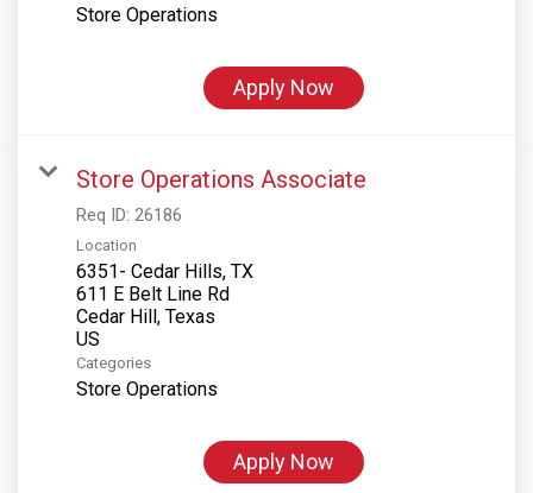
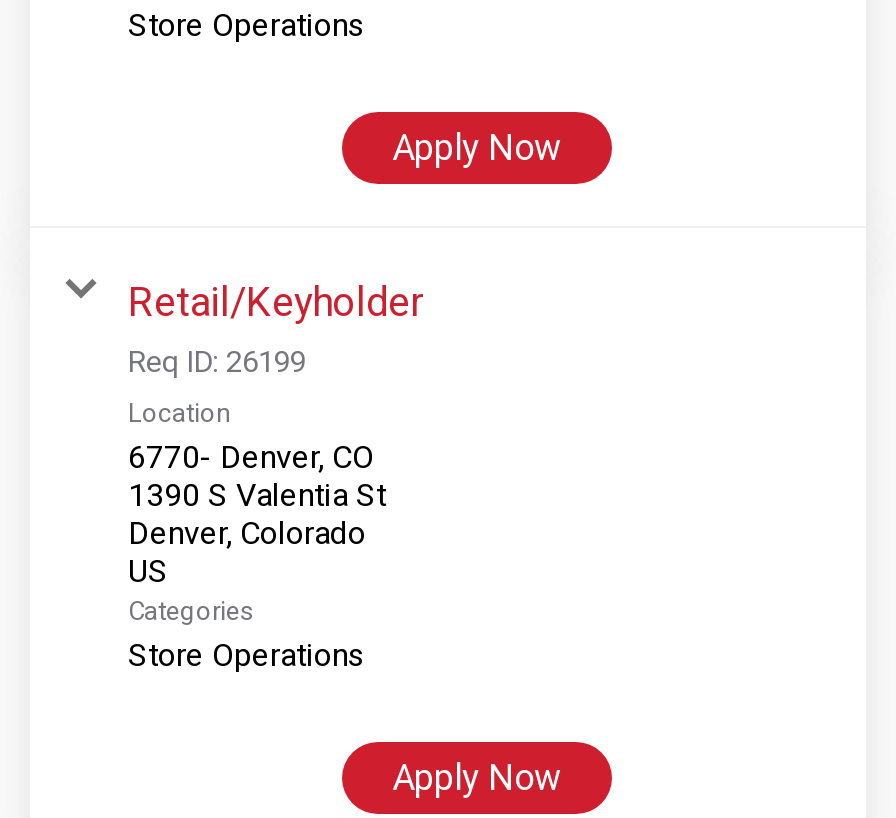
[76,165,366,225] Store Operations Associate | Req ID: 26186 -> [128,277,424,379] Retail/Keyholder | Req ID: 26199
[76,260,253,328] 6351- Cedar Hills, TX | 611 E Belt Line Rd | Cedar Hill, Texas -> [128,437,386,551] 6770- Denver, CO | 1390 S Valentia St | Denver, Colorado

